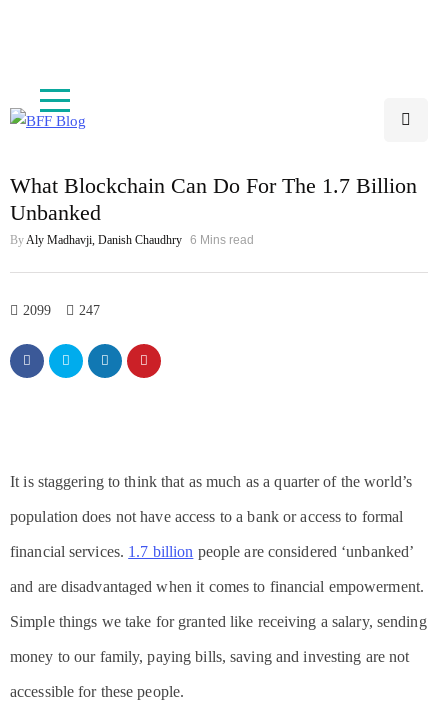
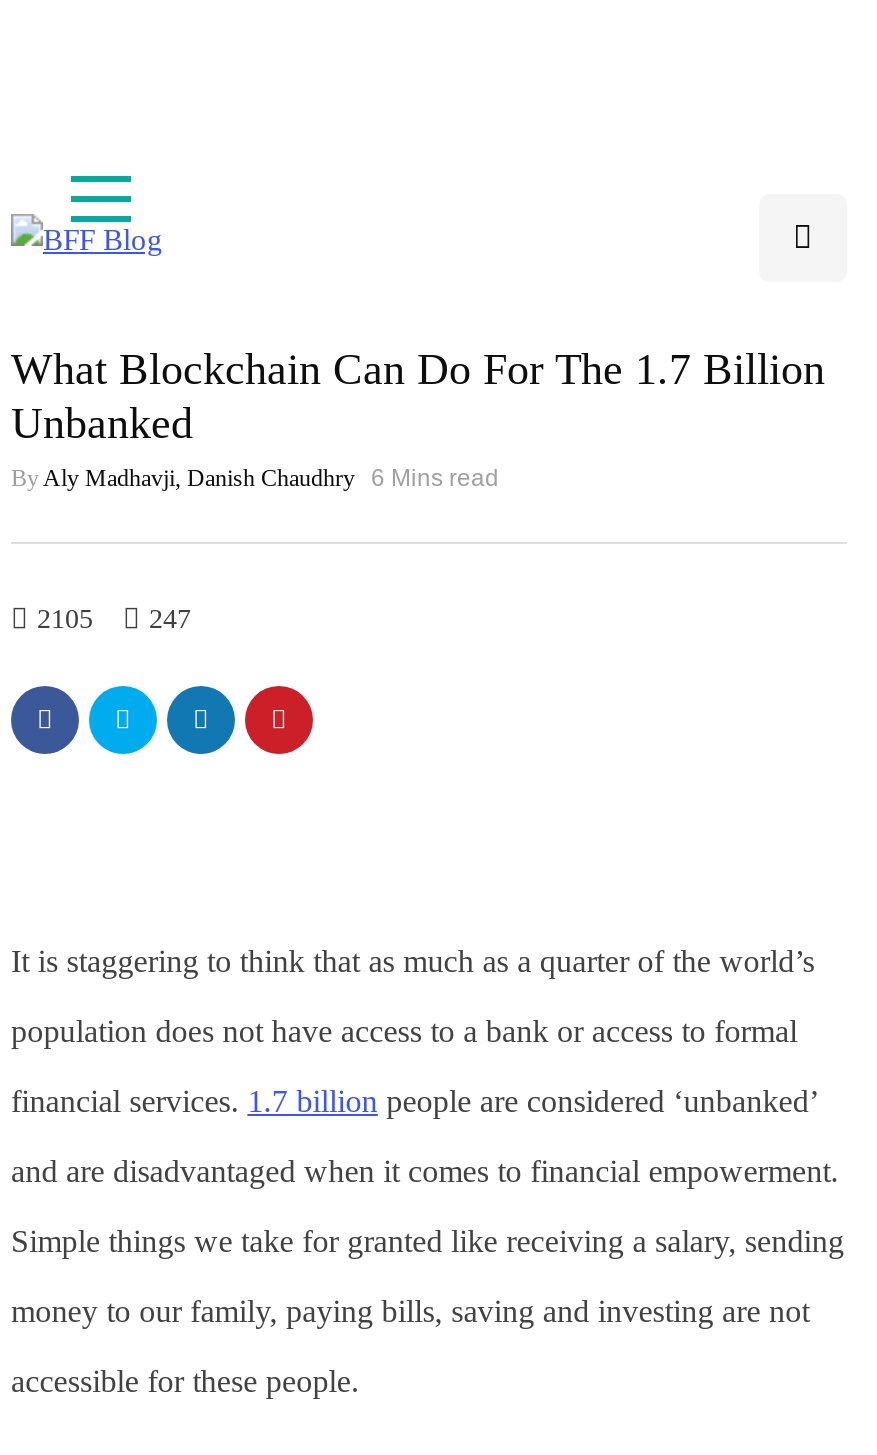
[23,303,100,318] 2099 247 -> [37,604,191,634] 2105 247

